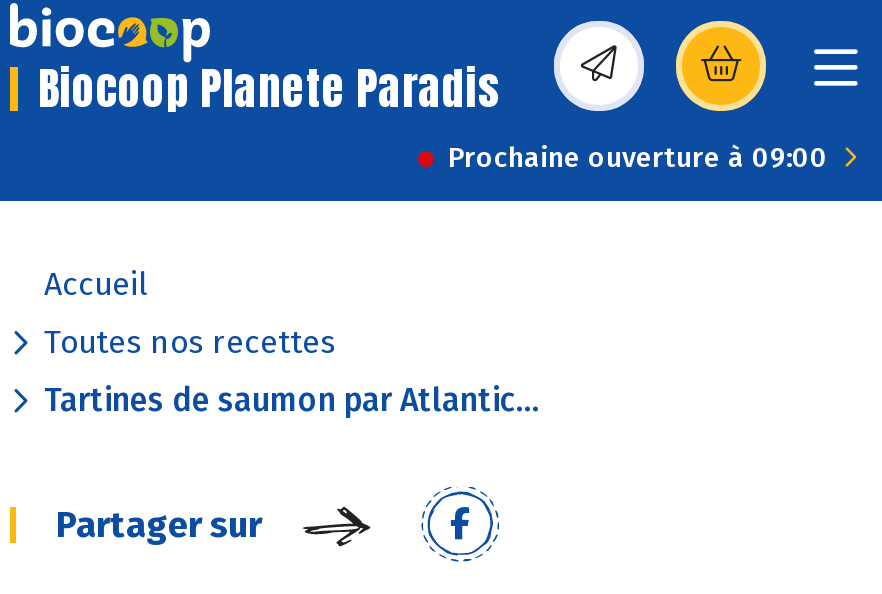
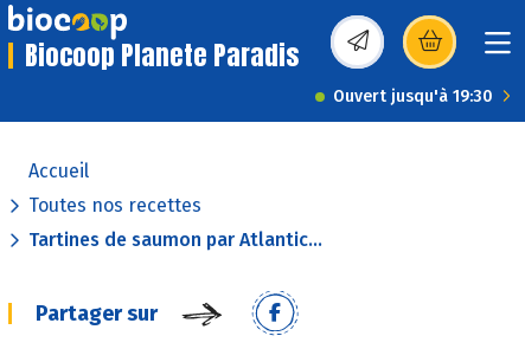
[448,141,828,175] Prochaine ouverture à 09:00 -> [333,86,493,106] Ouvert jusqu'à 19:30

